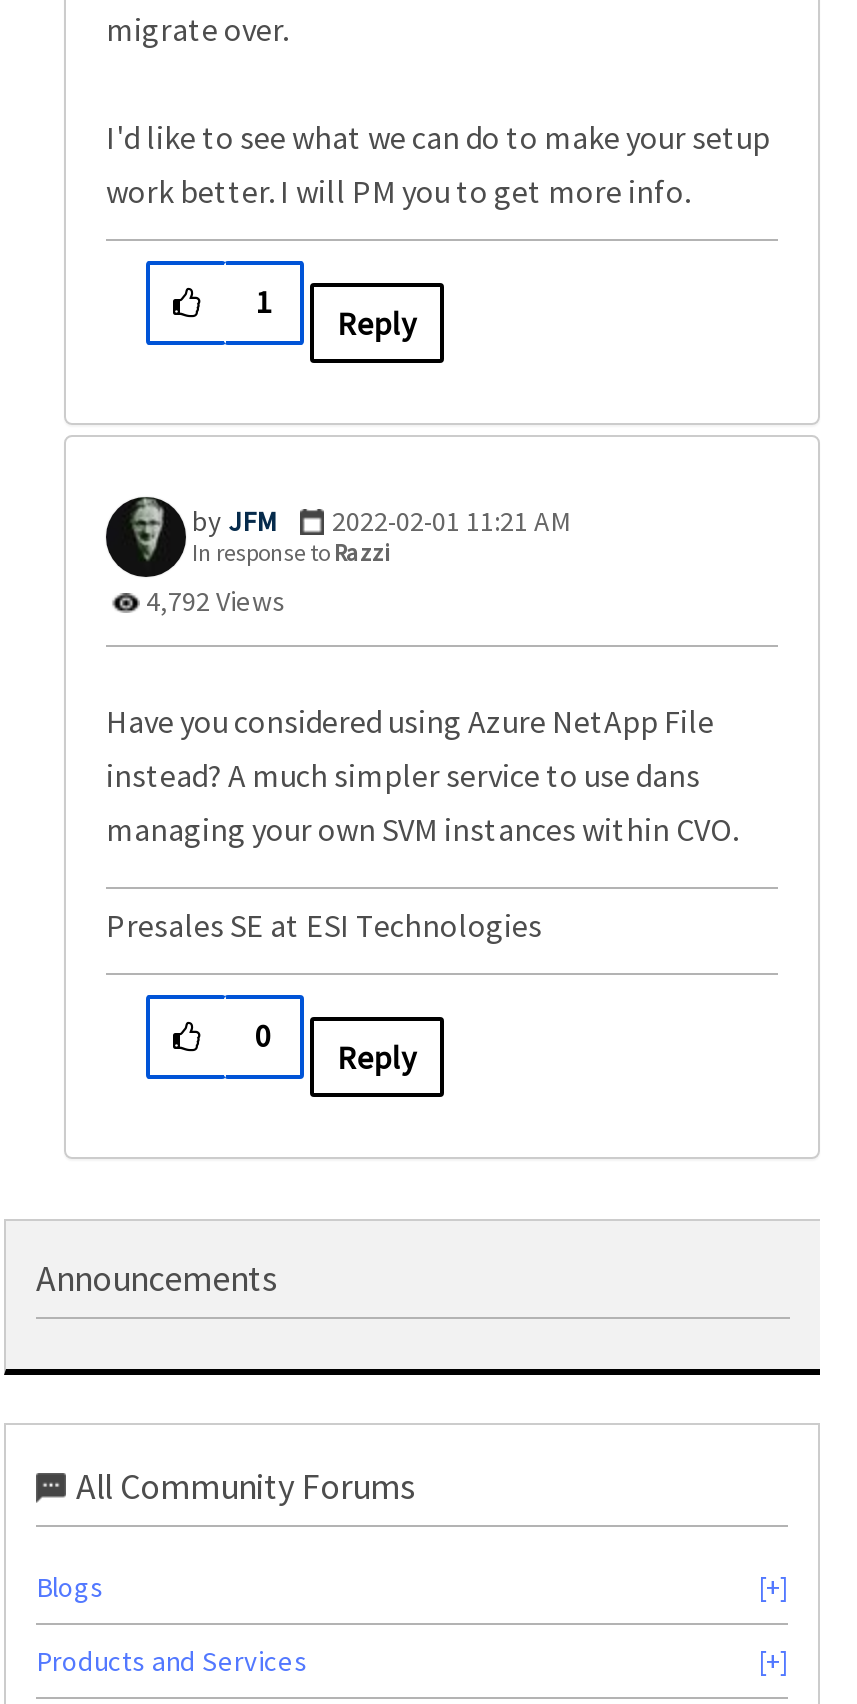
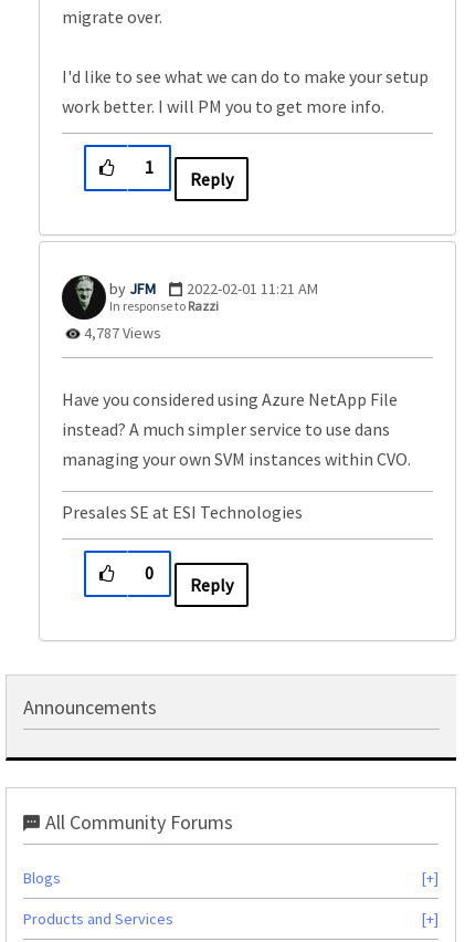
[140,584,286,620] 4,792 Views -> [81,323,161,343] 4,787 Views

